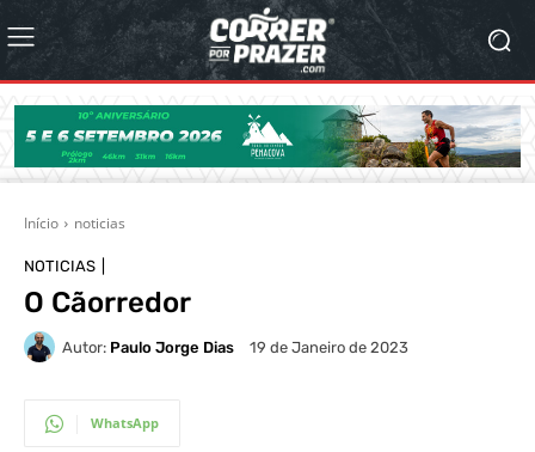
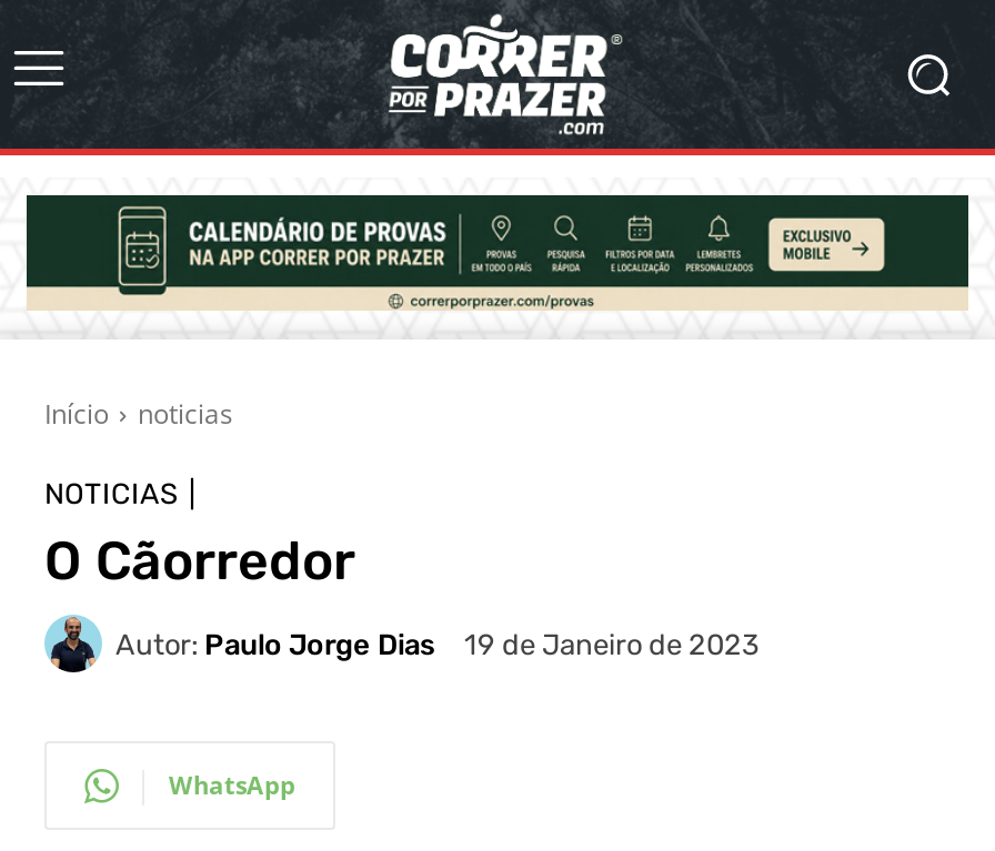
[13,104,522,169] [image] -> [24,193,971,311] [image]

